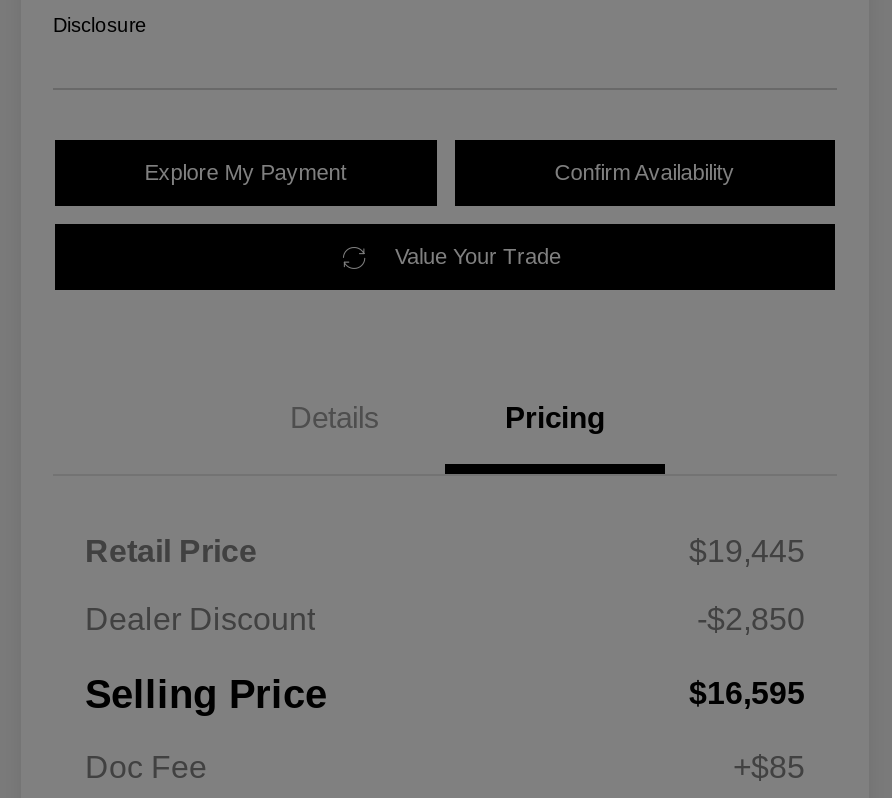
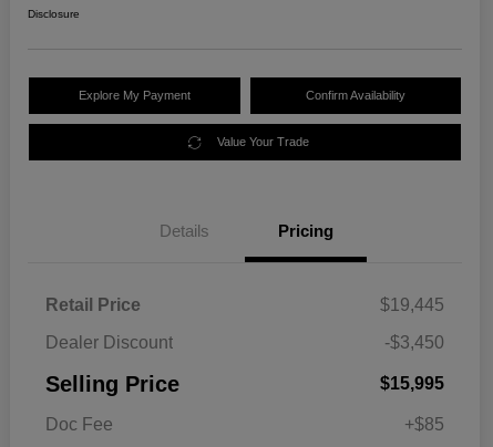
[697,602,805,636] -$2,850 -> [384,333,444,352] -$3,450
[689,676,805,710] $16,595 -> [380,374,444,393] $15,995

